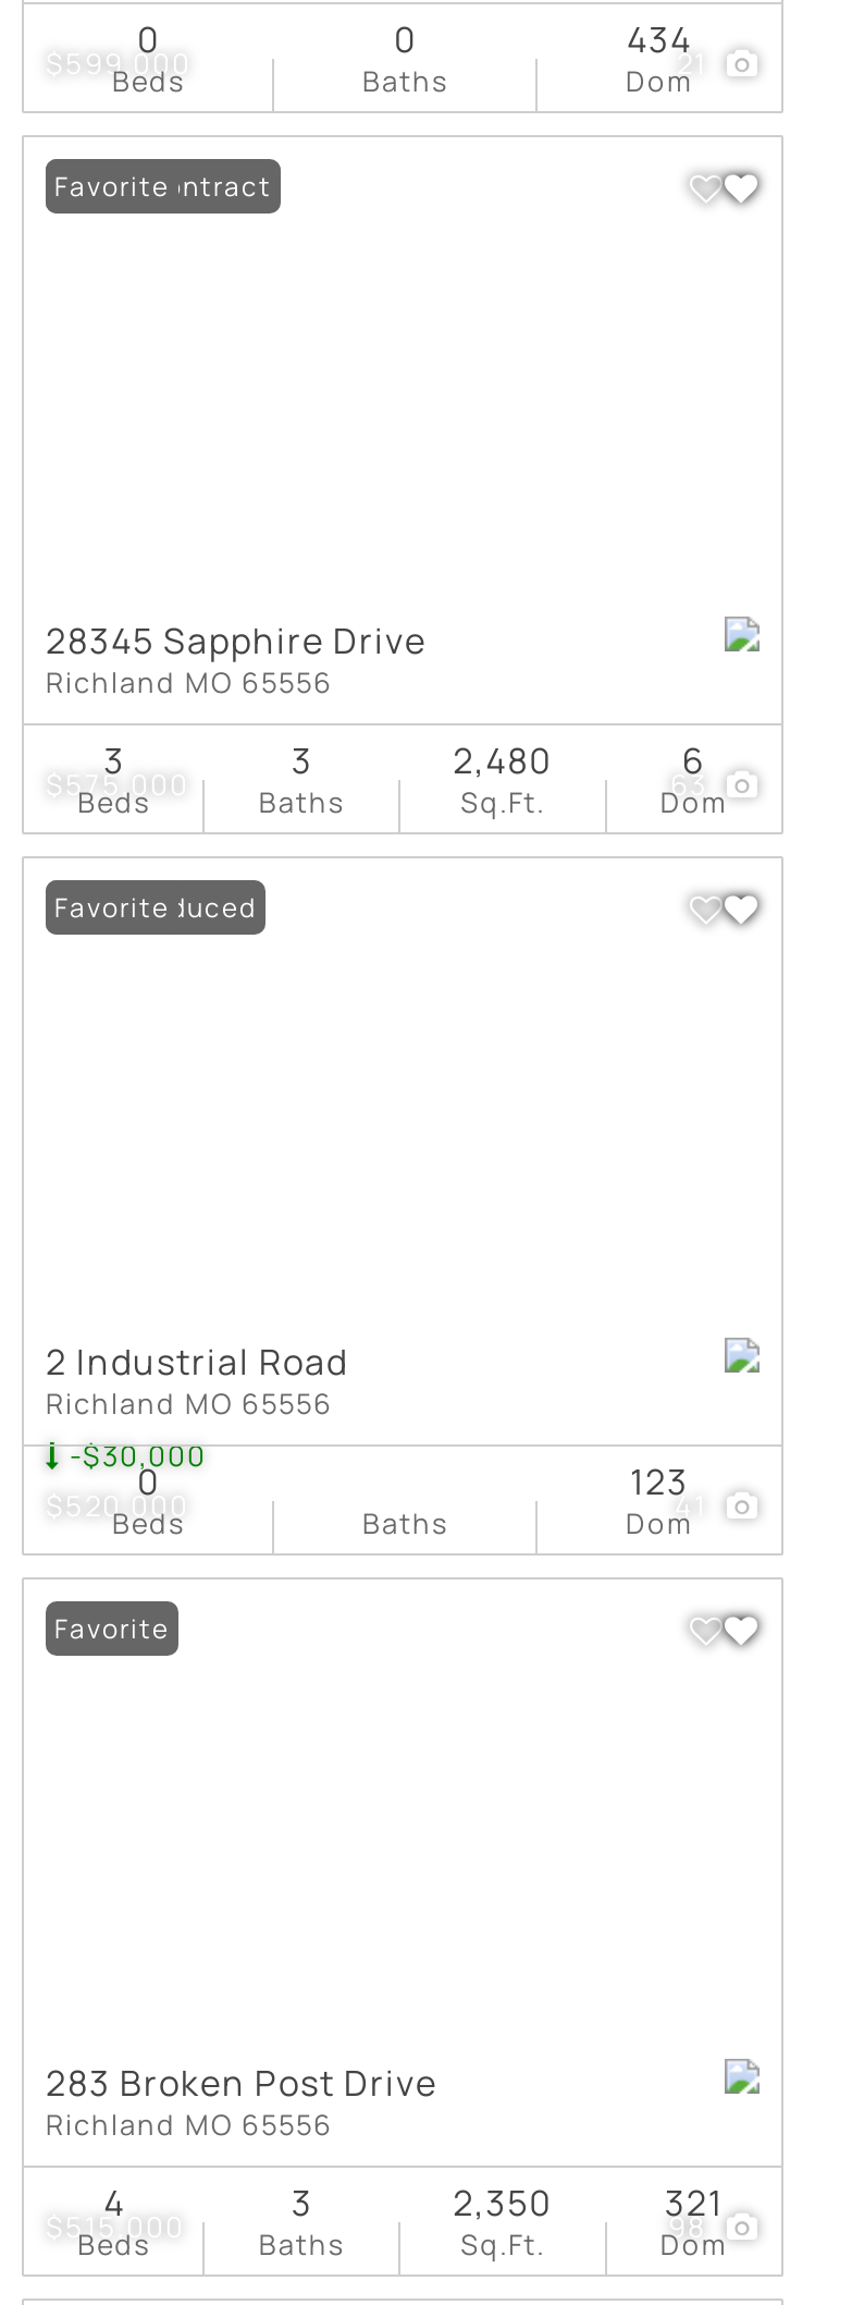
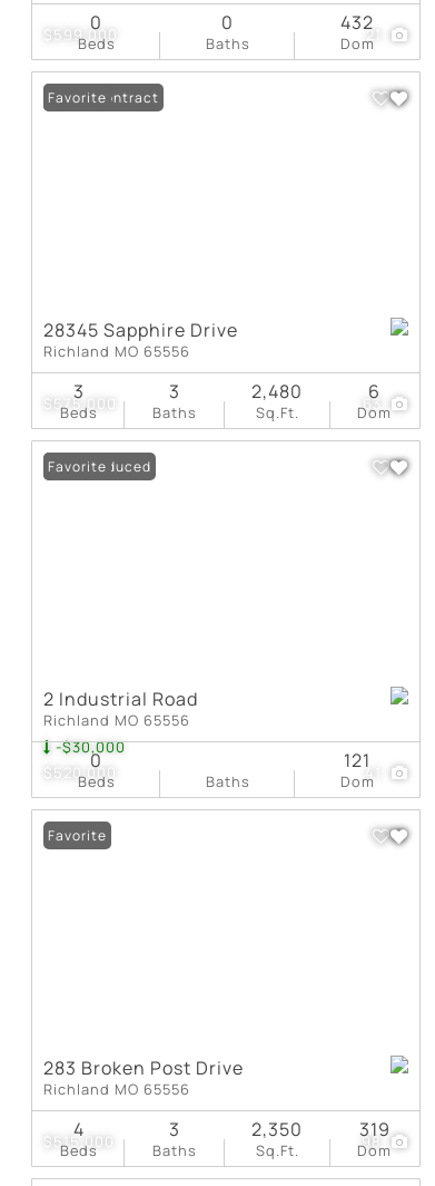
[627,15,692,63] 434 -> [340,10,374,35] 432
[630,1458,689,1505] 123 -> [344,748,370,772] 121
[665,2179,723,2227] 321 -> [359,1117,390,1141] 319

